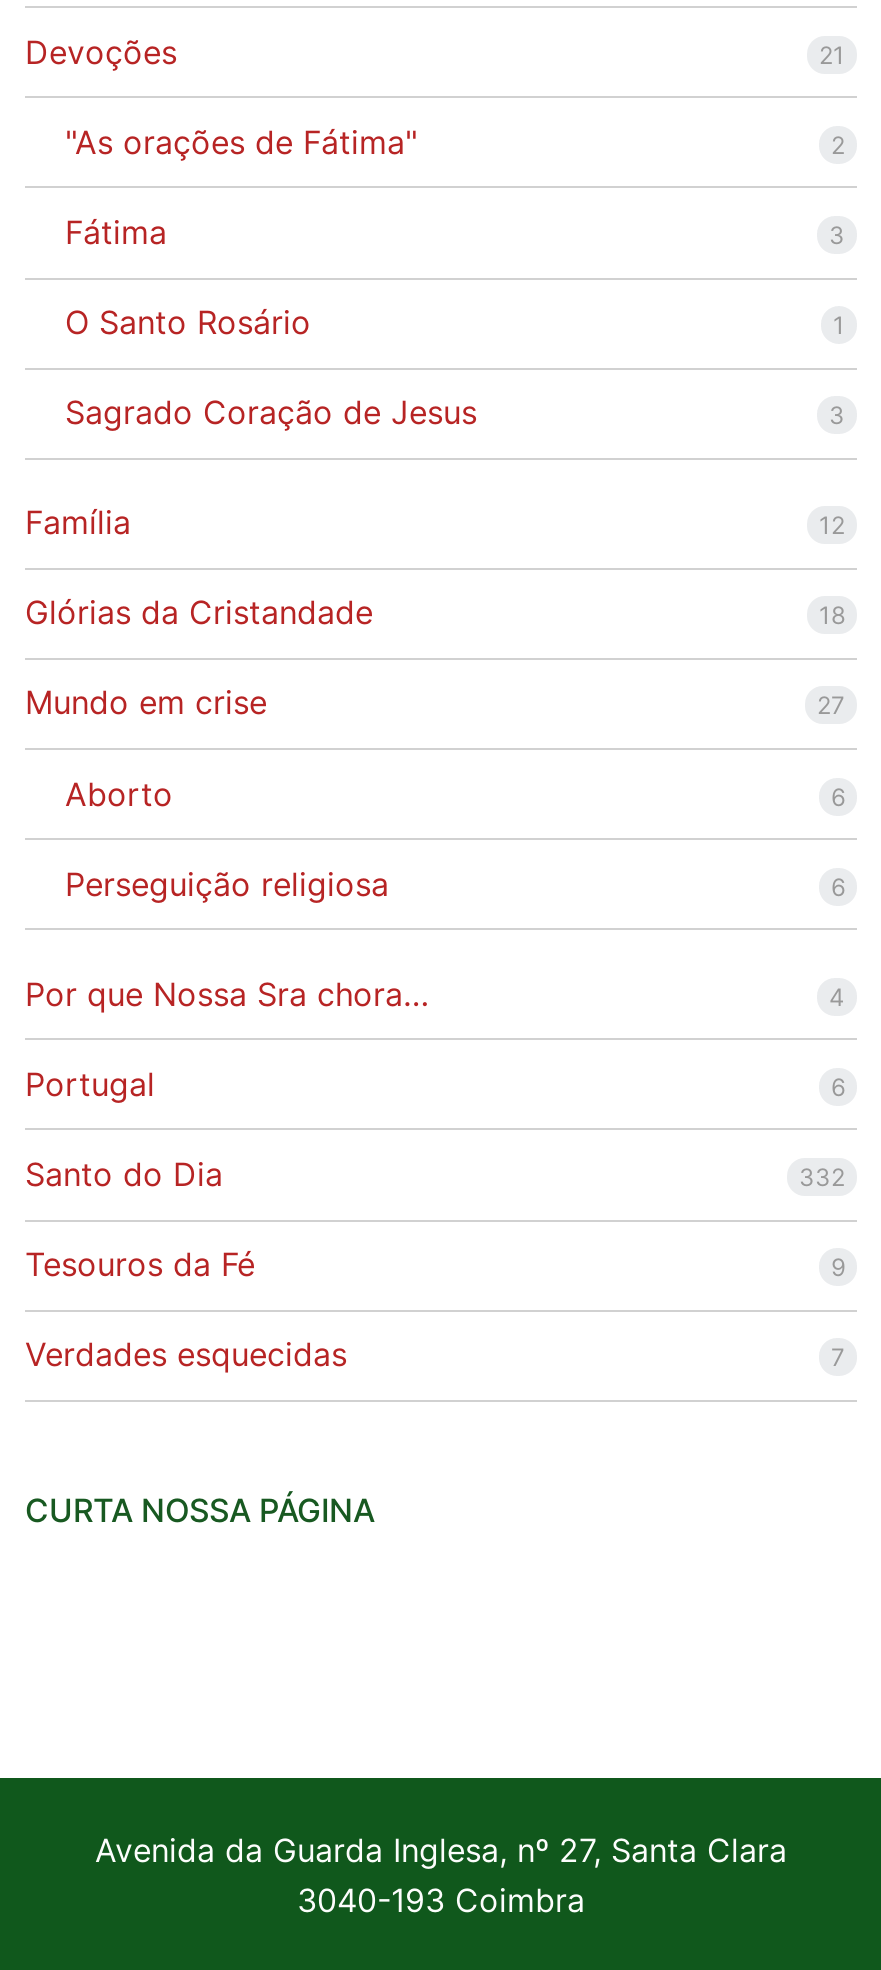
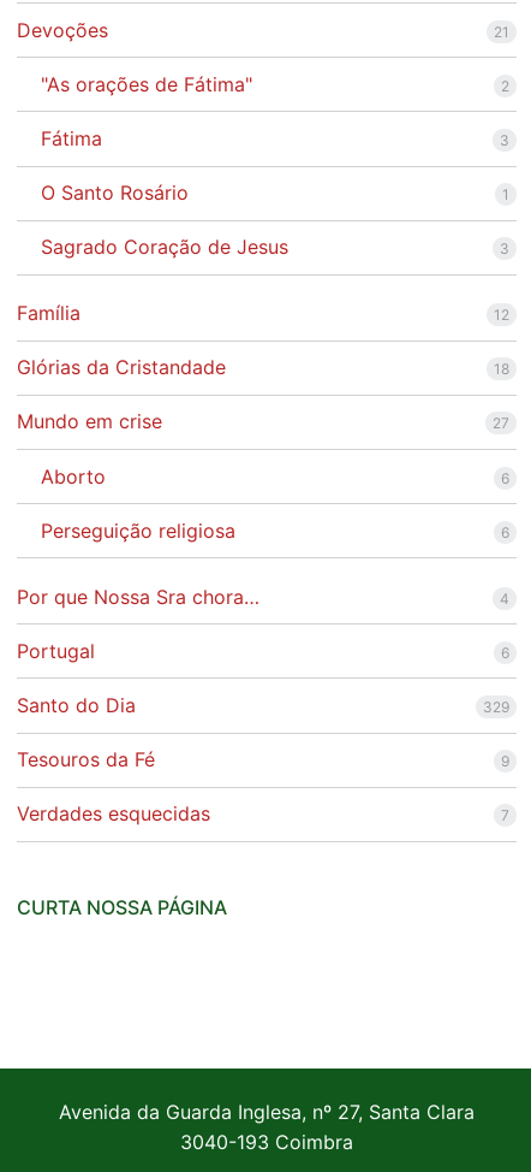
[799,1162,845,1192] 332 -> [483,698,509,716] 329

